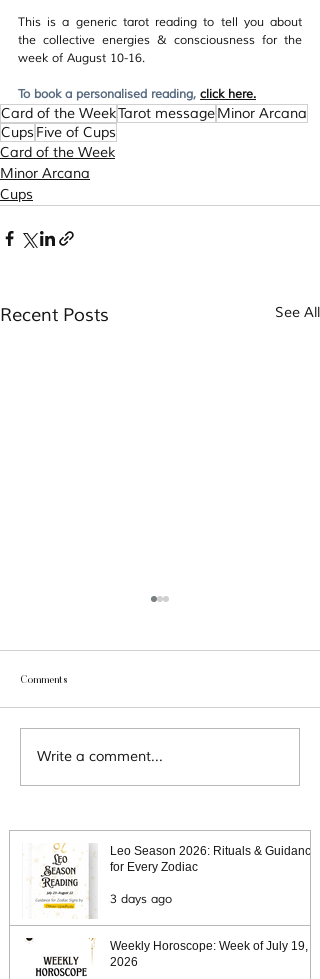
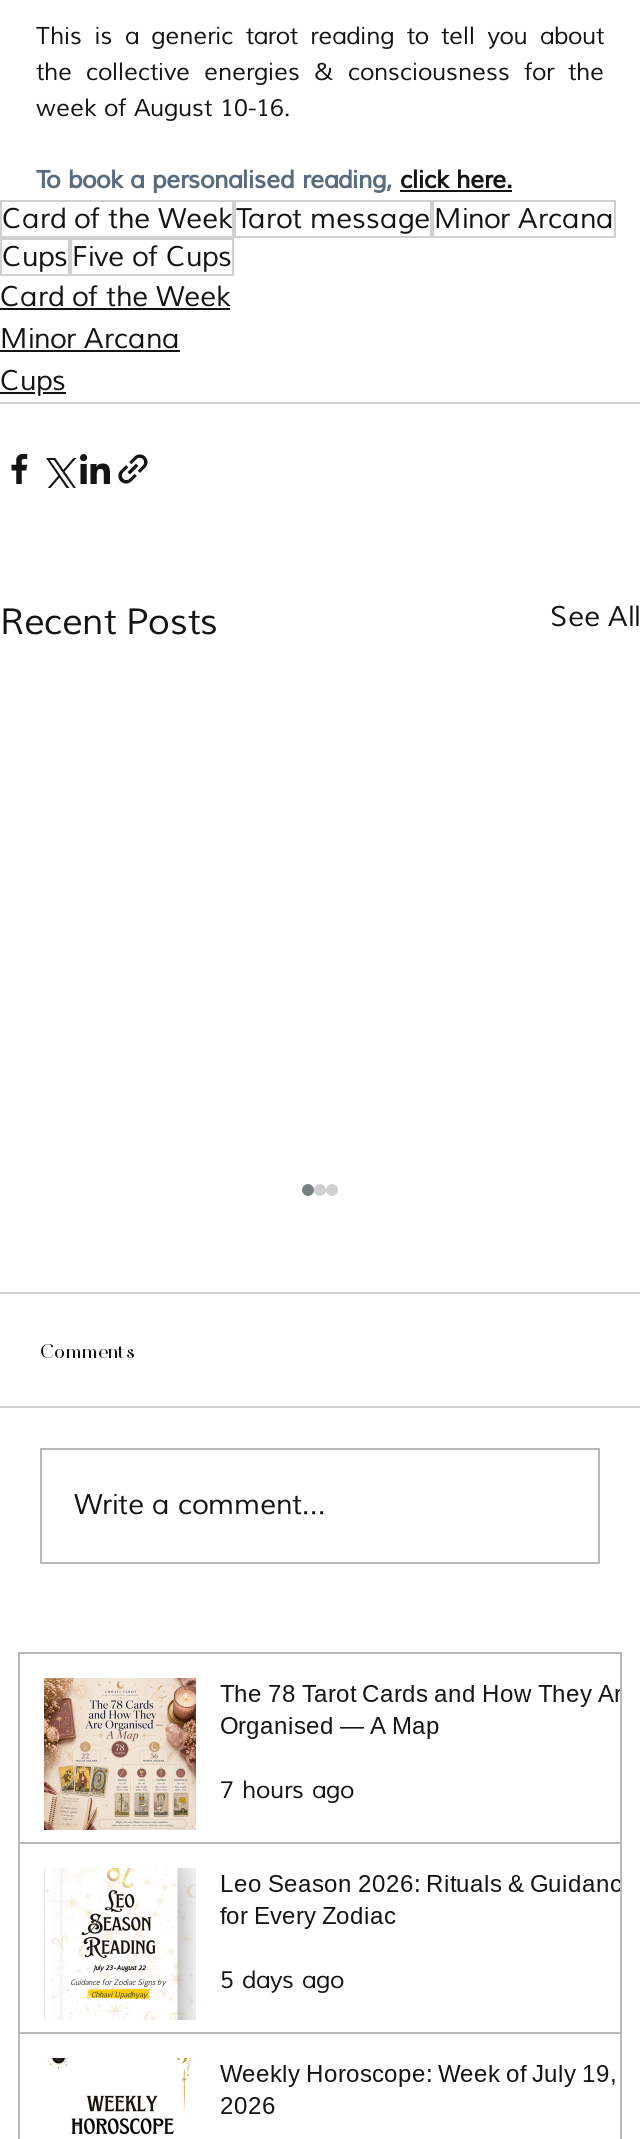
none -> [42,1676,636,1832] [image] | The 78 Tarot Cards and How They Are | Organised — A Map | 7 hours ago
[110,892,172,907] 3 days ago -> [220,1967,344,1997] 5 days ago

